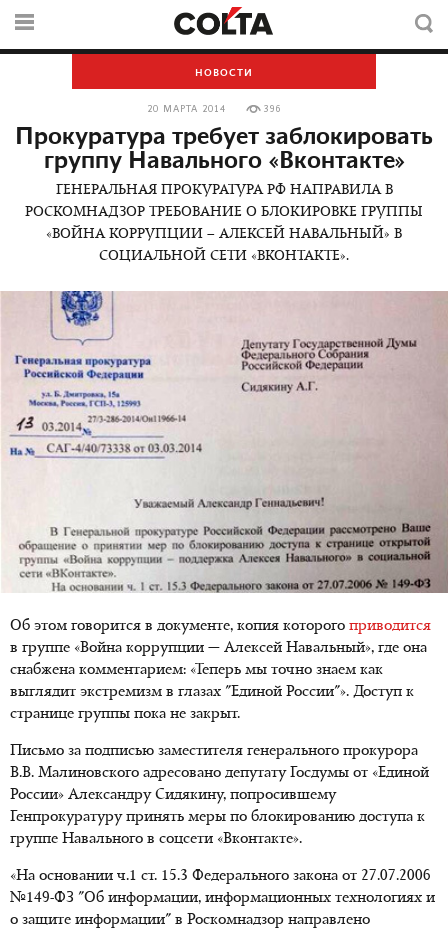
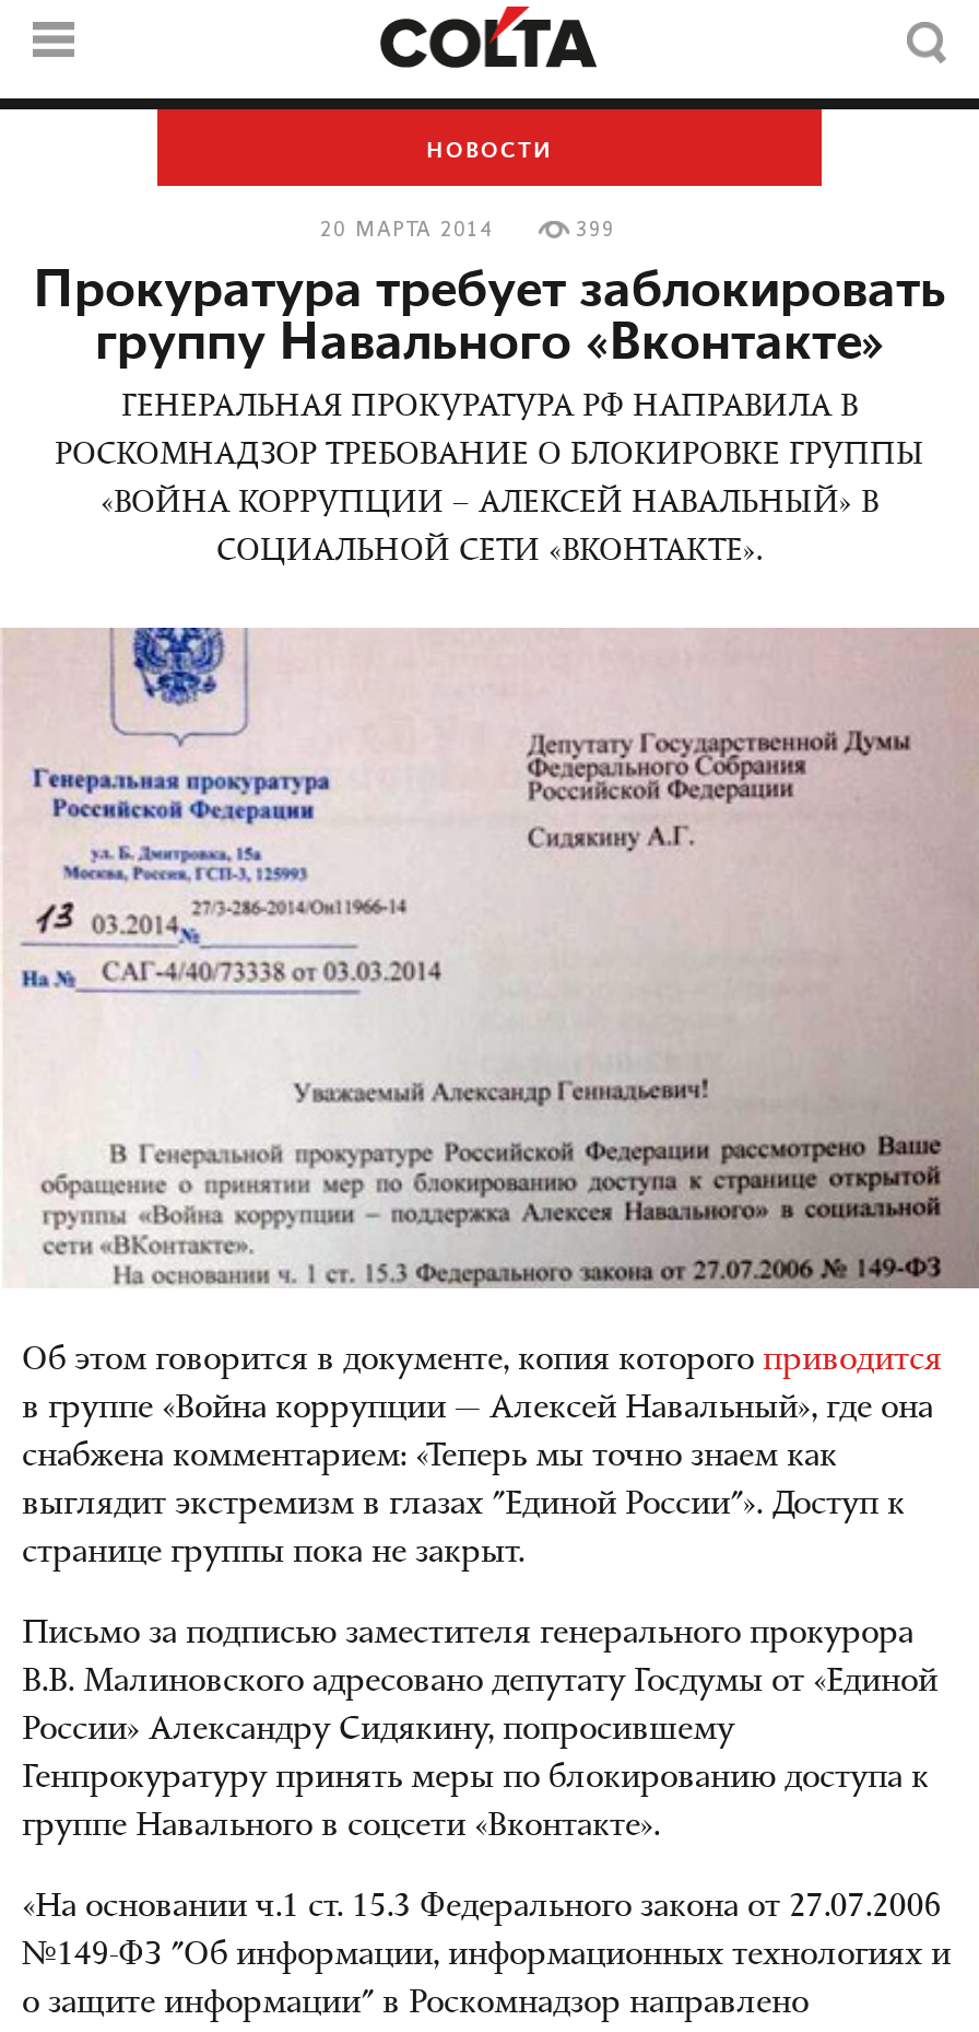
[263,104,281,115] 396 -> [576,219,615,243] 399

